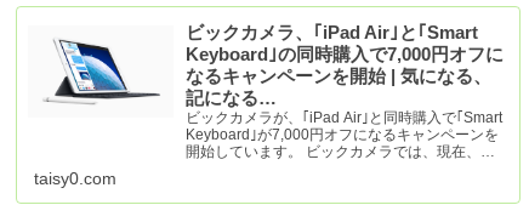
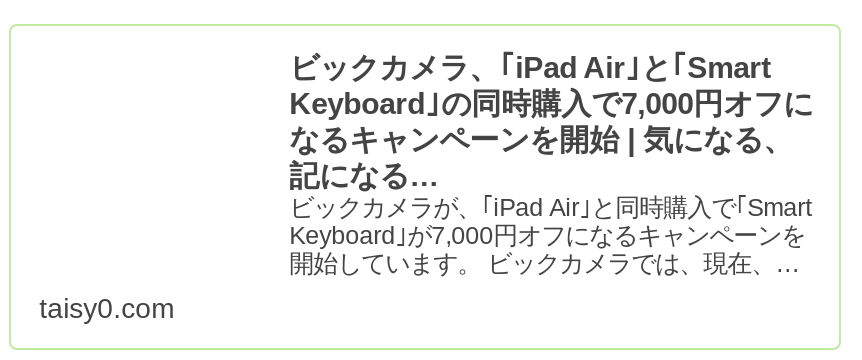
[42,38,161,106] [image] -> none

